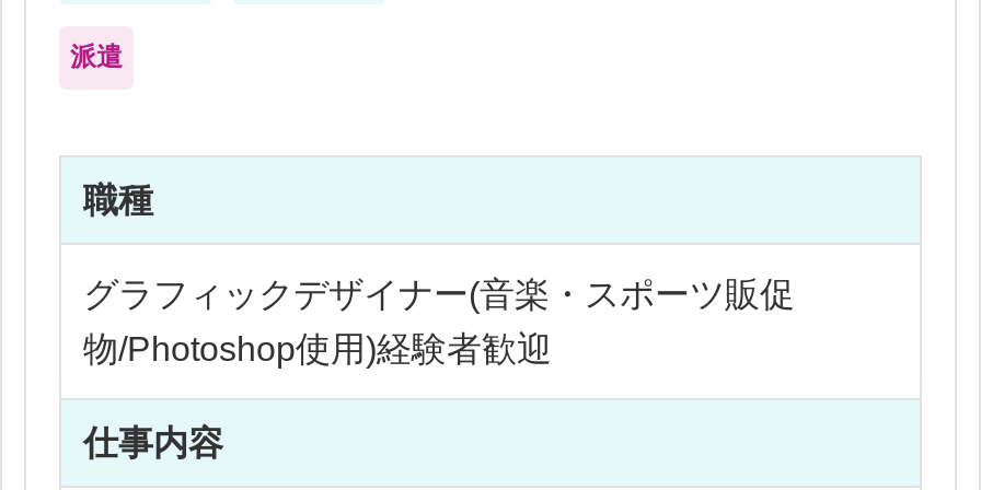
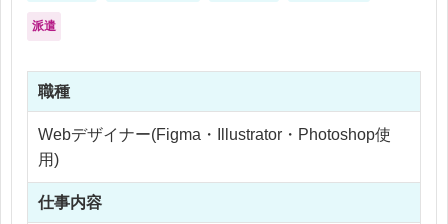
[83,276,795,313] グラフィックデザイナー(音楽・スポーツ販促 -> [38,126,391,143] Webデザイナー(Figma・Illustrator・Photoshop使
[83,330,552,367] 物/Photoshop使用)経験者歓迎 -> [38,151,59,168] 用)

